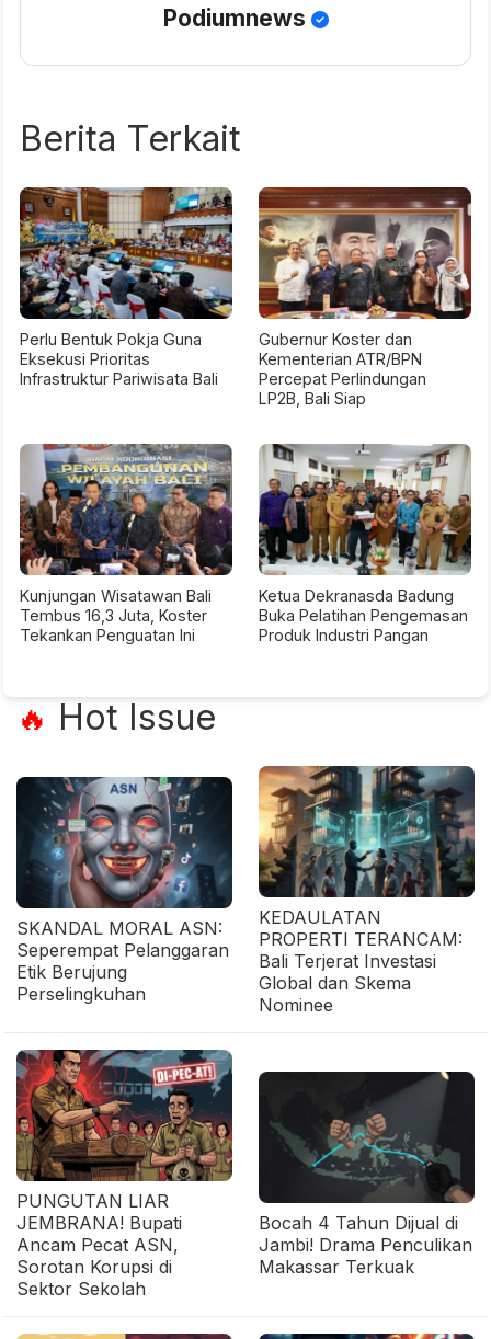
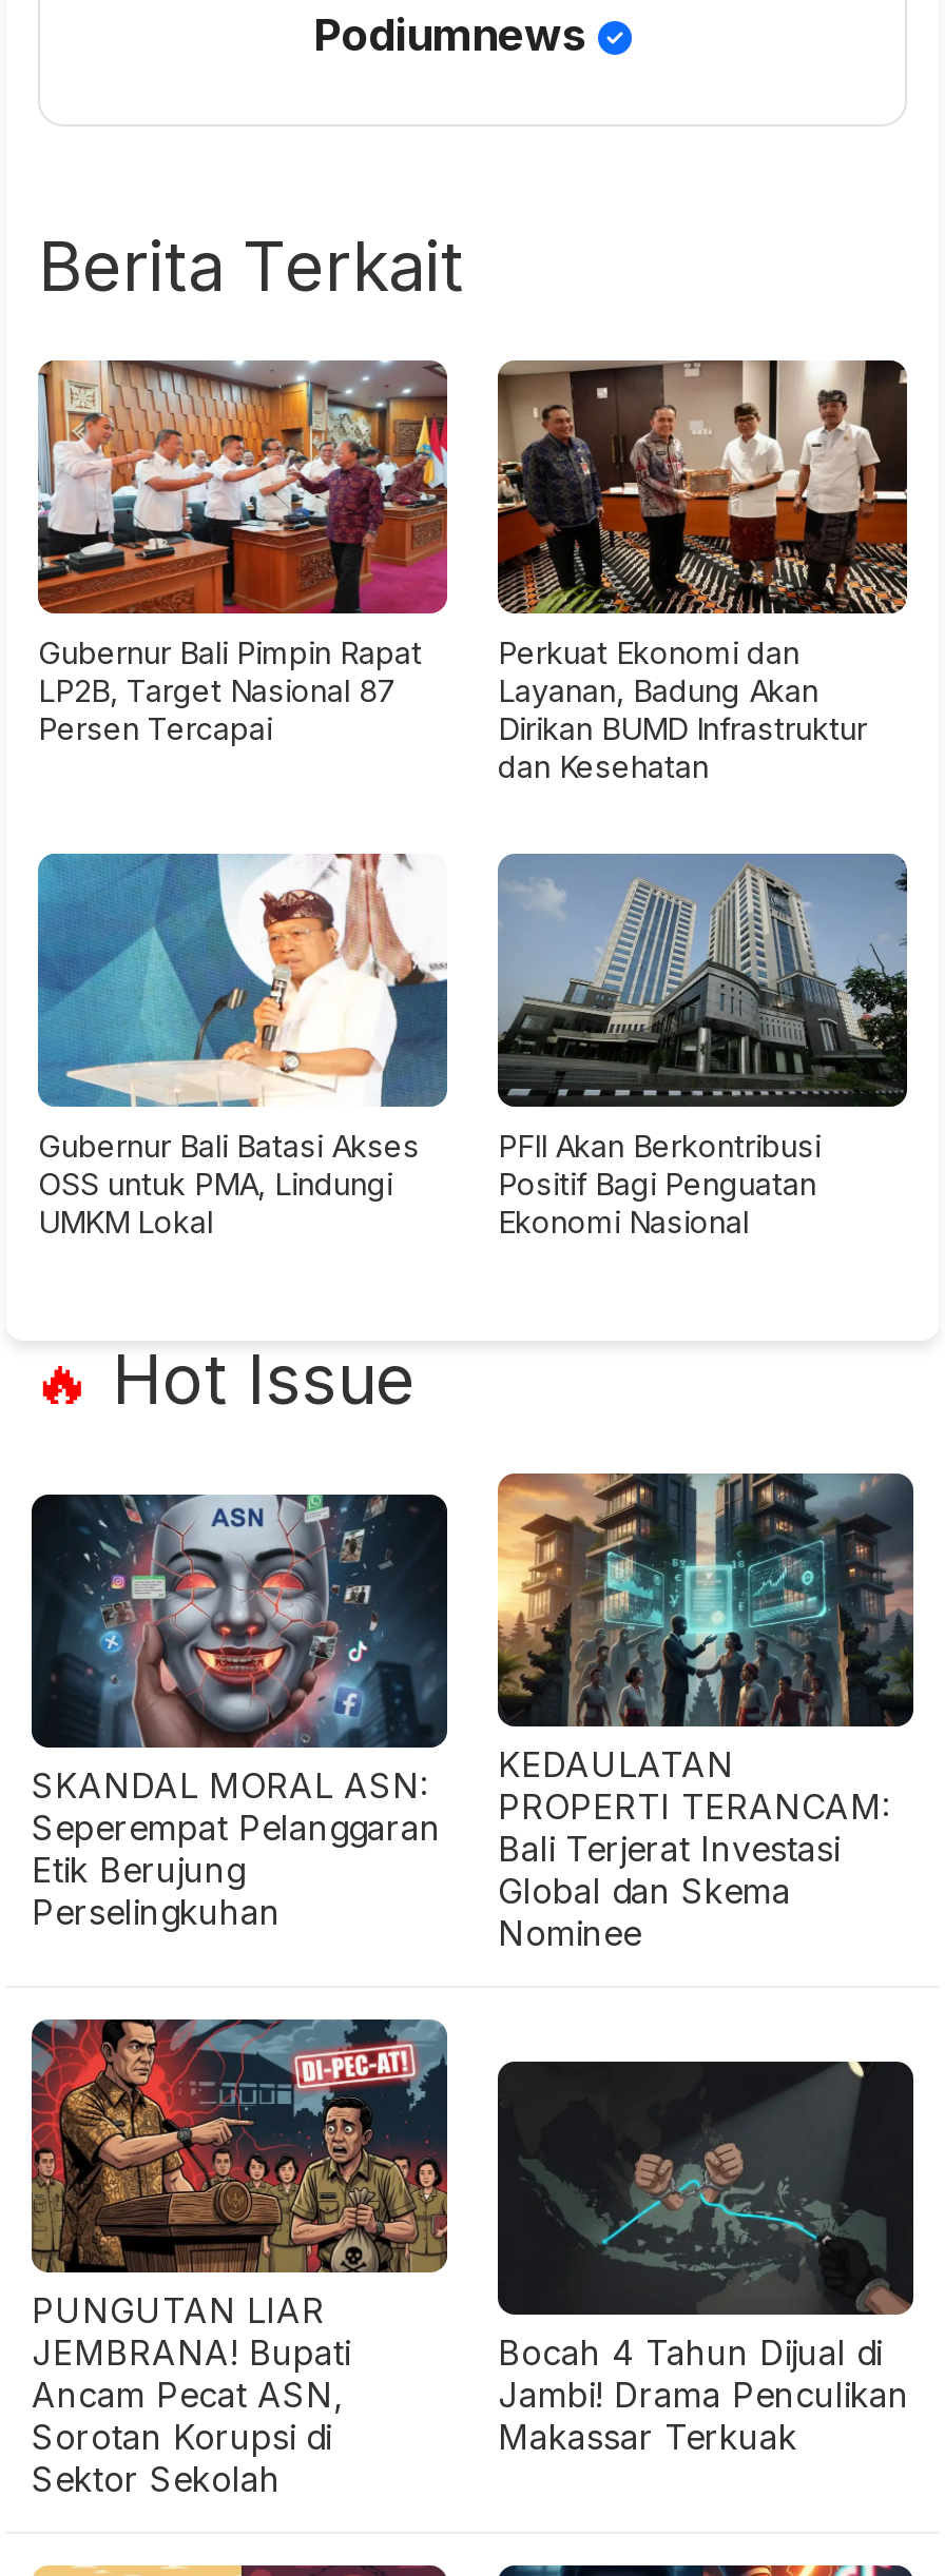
[19,186,233,388] [image] | Perlu Bentuk Pokja Guna | Eksekusi Prioritas | Infrastruktur Pariwisata Bali -> [36,358,449,746] [image] | Gubernur Bali Pimpin Rapat | LP2B, Target Nasional 87 | Persen Tercapai
[258,186,472,408] [image] | Gubernur Koster dan | Kementerian ATR/BPN | Percepat Perlindungan | LP2B, Bali Siap -> [496,360,909,784] [image] | Perkuat Ekonomi dan | Layanan, Badung Akan | Dirikan BUMD Infrastruktur | dan Kesehatan
[19,443,233,644] [image] | Kunjungan Wisatawan Bali | Tembus 16,3 Juta, Koster | Tekankan Penguatan Ini -> [36,852,449,1240] [image] | Gubernur Bali Batasi Akses | OSS untuk PMA, Lindungi | UMKM Lokal
[259,443,472,644] [image] | Ketua Dekranasda Badung | Buka Pelatihan Pengemasan | Produk Industri Pangan -> [498,852,907,1240] [image] | PFII Akan Berkontribusi | Positif Bagi Penguatan | Ekonomi Nasional

